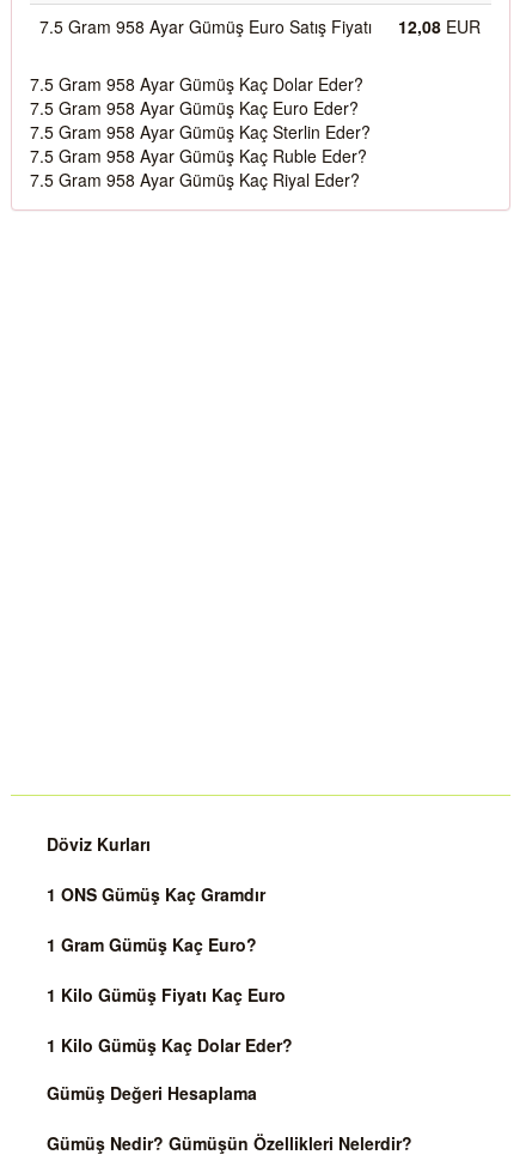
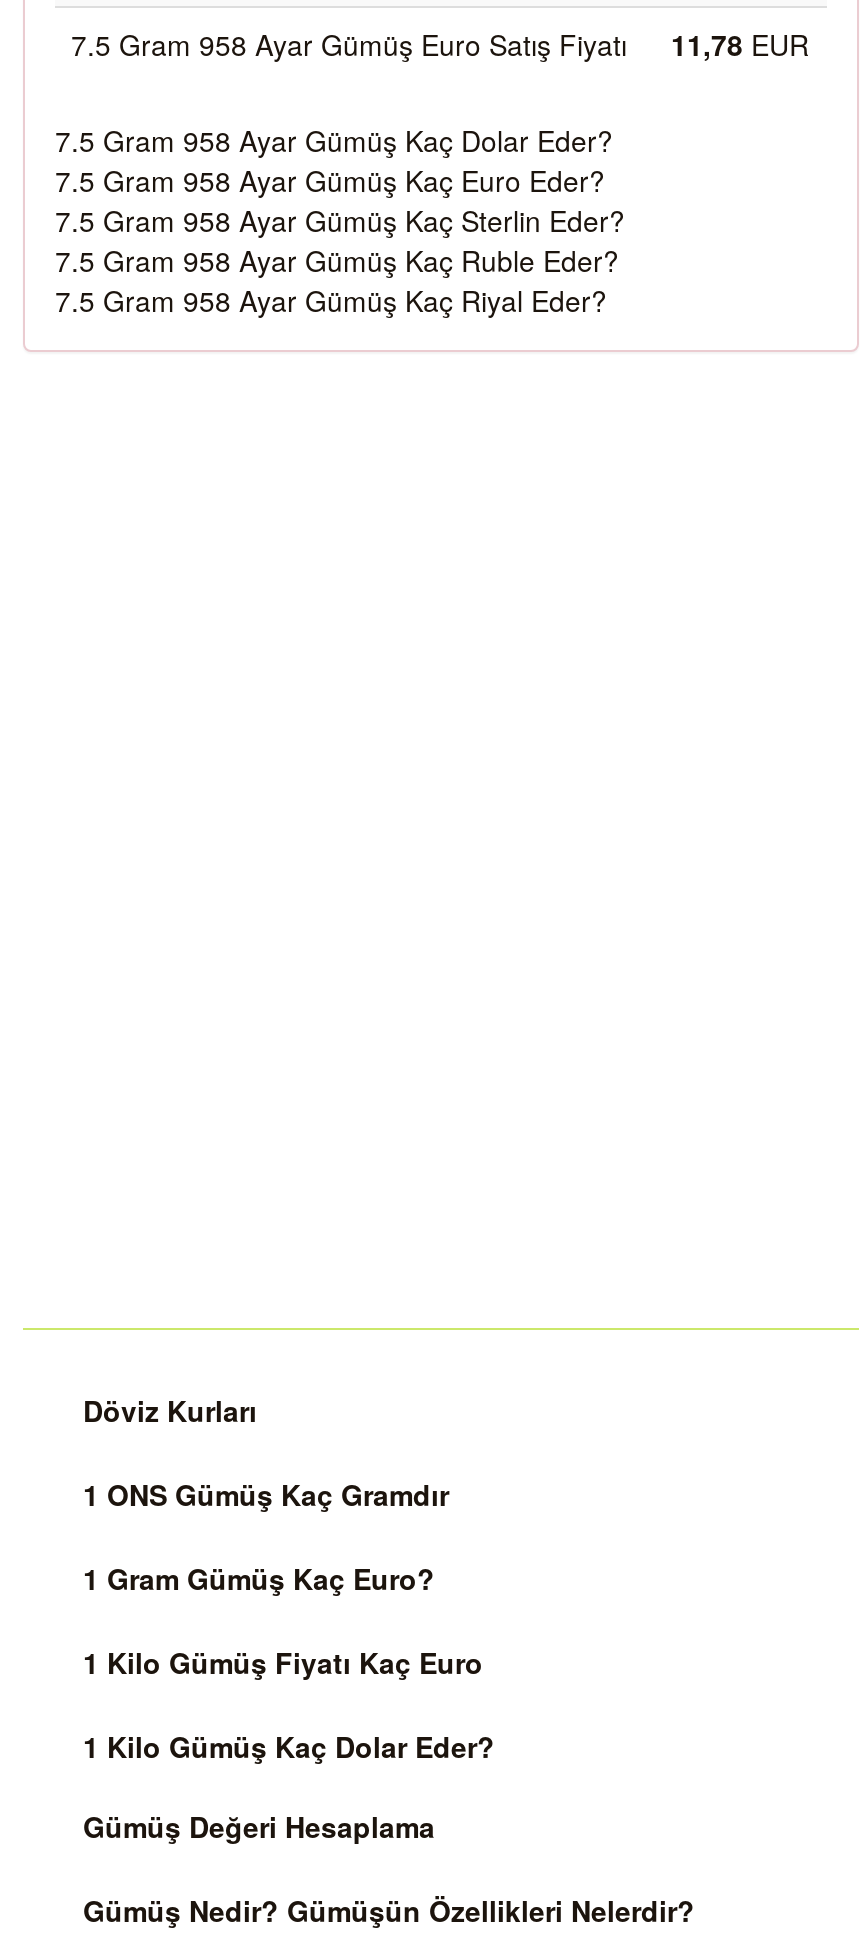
[39,14,481,38] 7.5 Gram 958 Ayar Gümüş Euro Satış Fiyatı 12,08 EUR -> [71,24,809,64] 7.5 Gram 958 Ayar Gümüş Euro Satış Fiyatı 11,78 EUR

